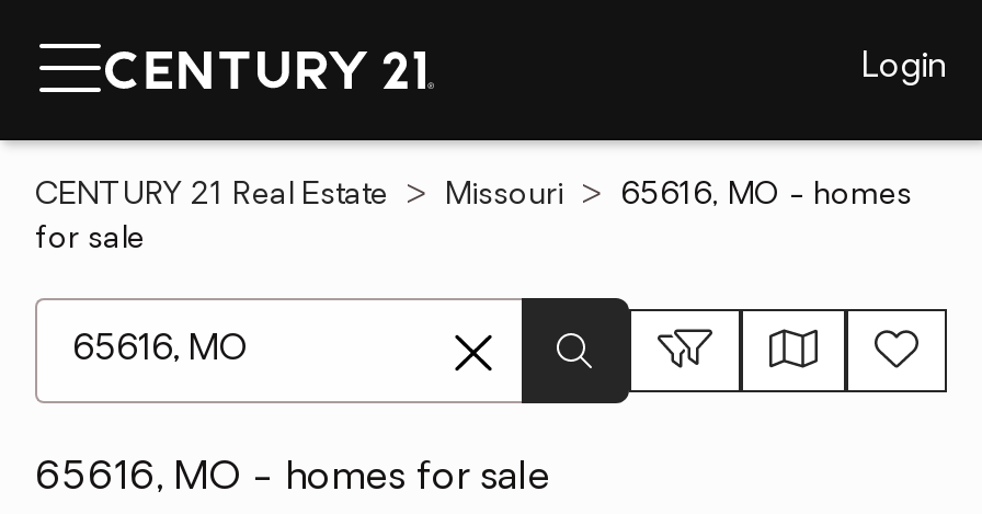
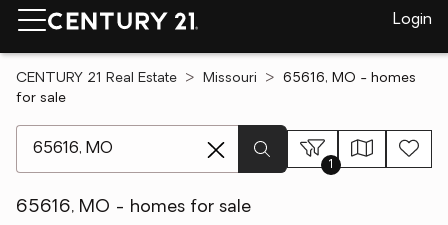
none -> [328,159,333,171] 1

